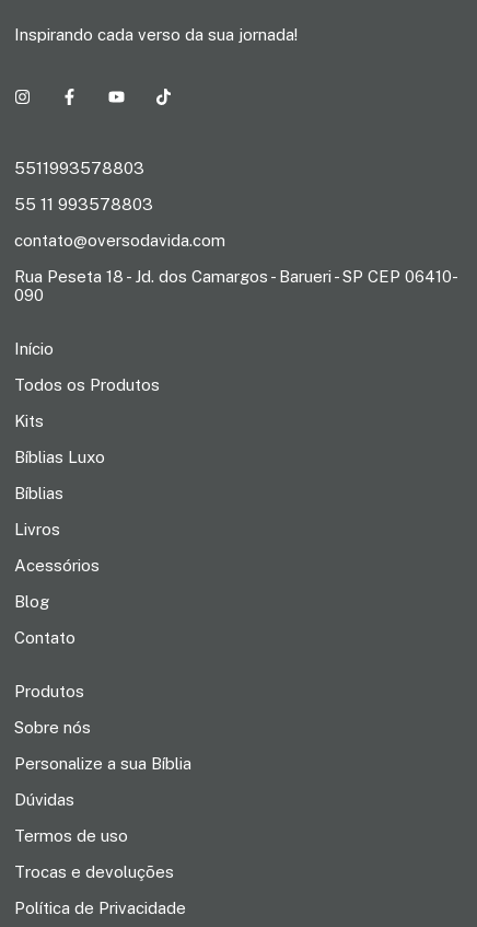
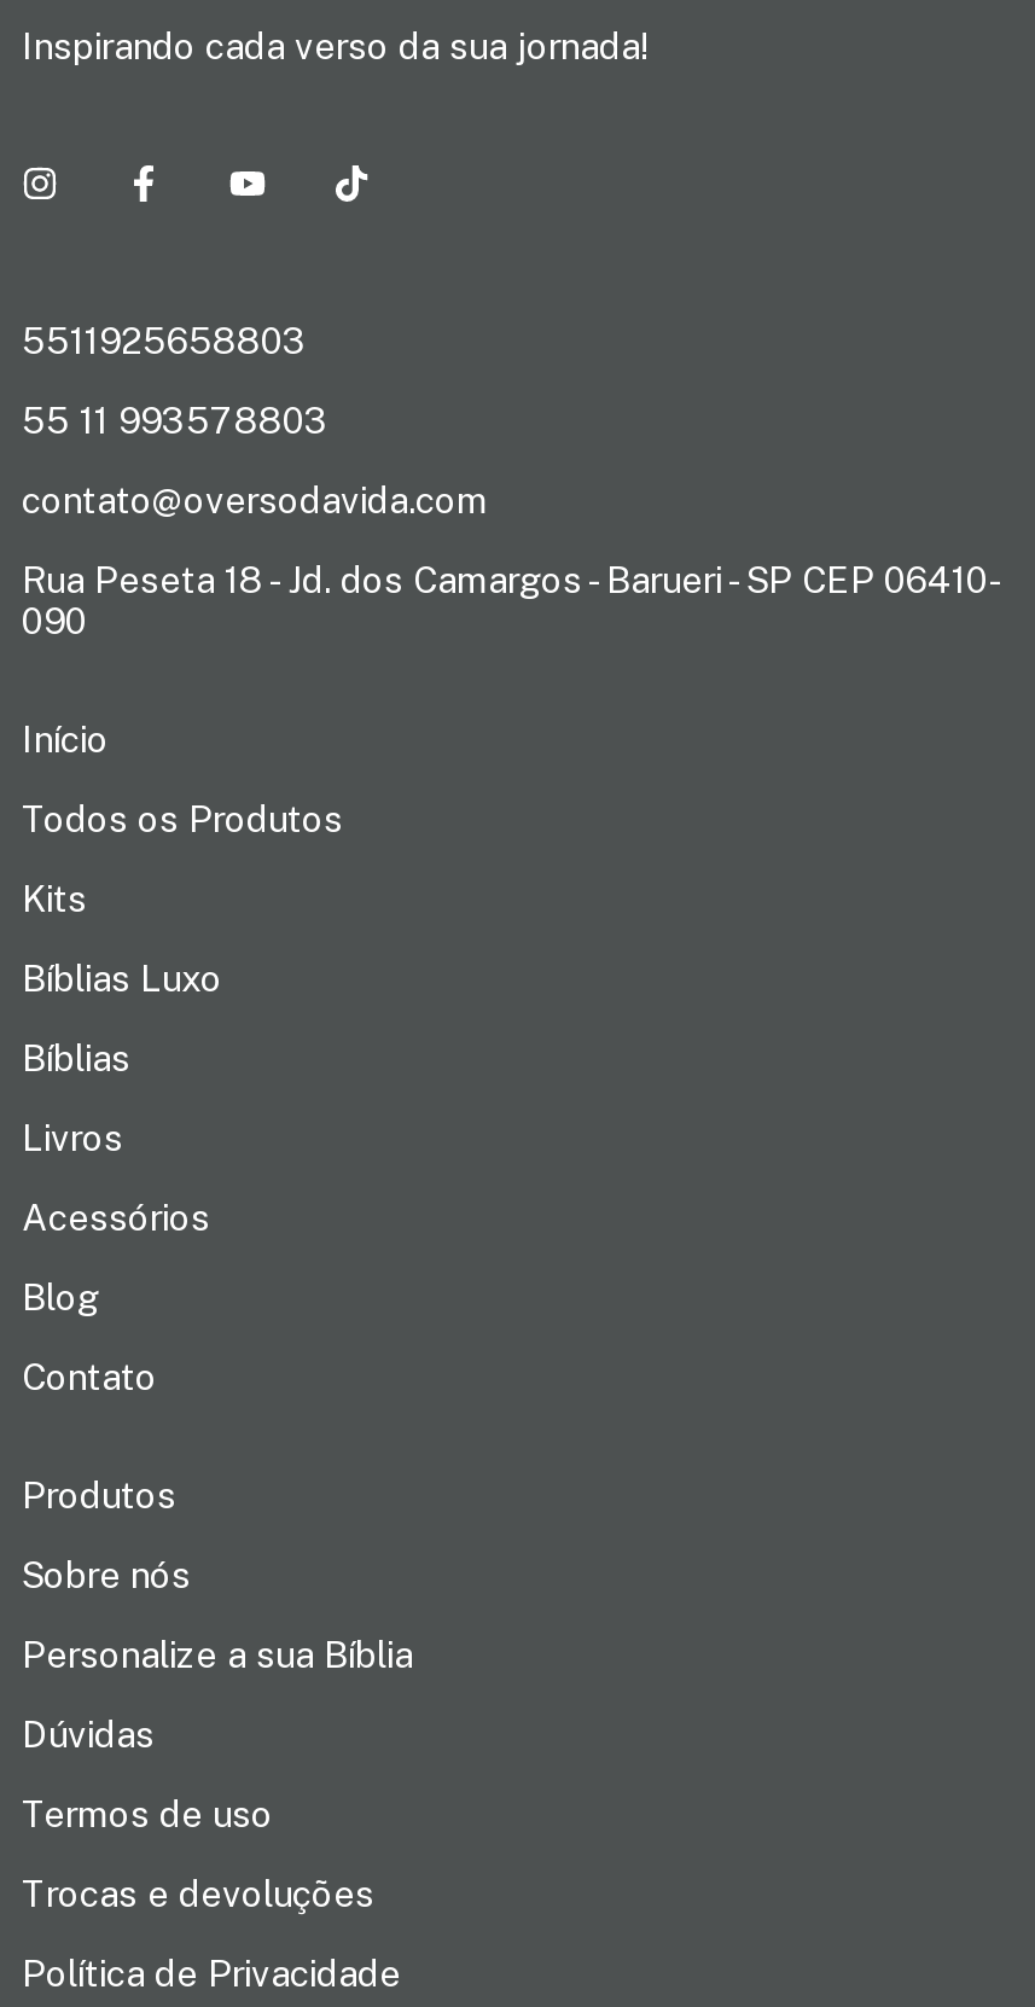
[14,158,144,177] 5511993578803 -> [22,320,307,361] 5511925658803

